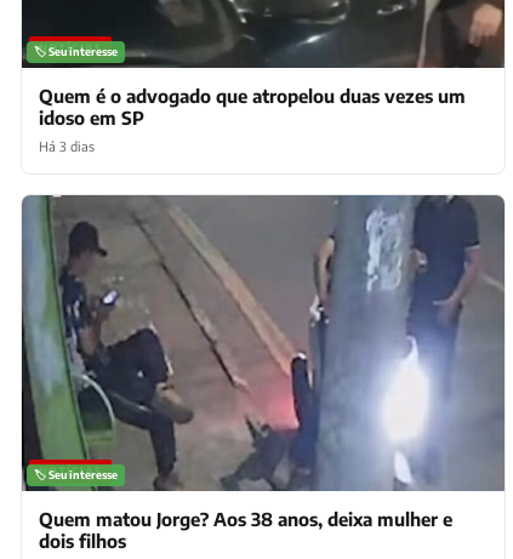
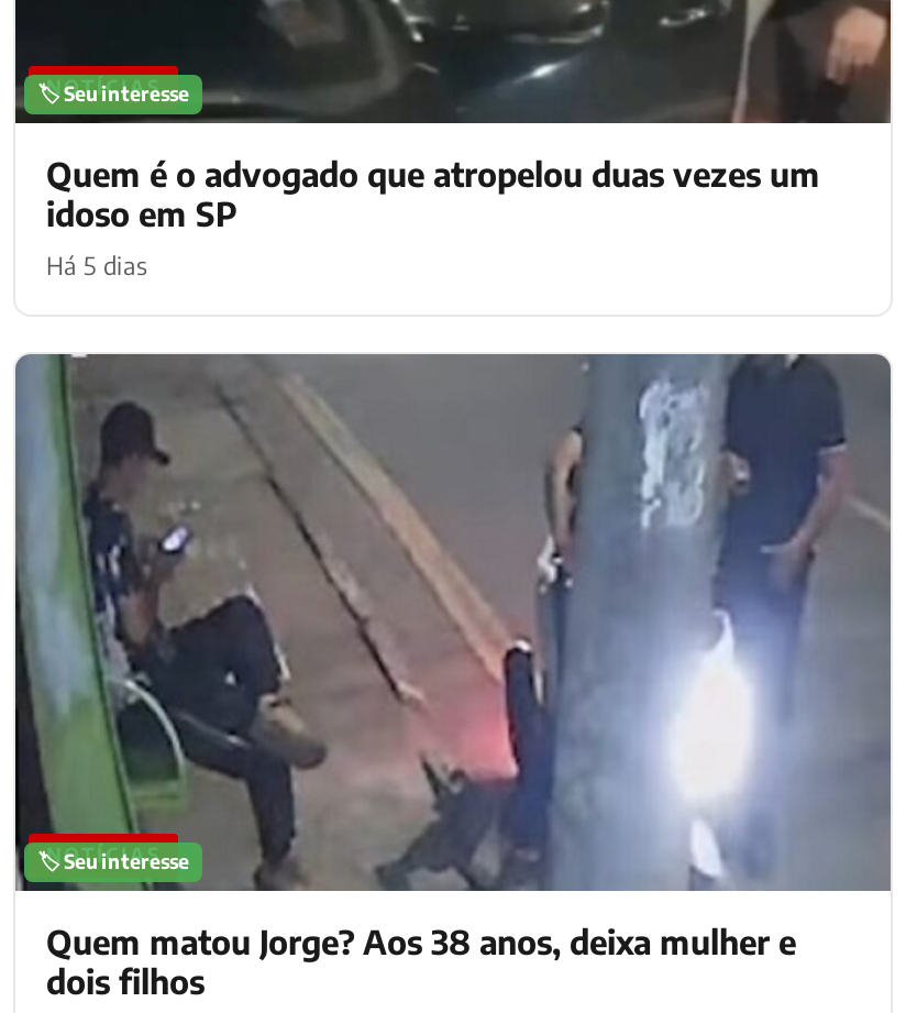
[39,138,95,154] Há 3 dias -> [46,250,147,279] Há 5 dias

